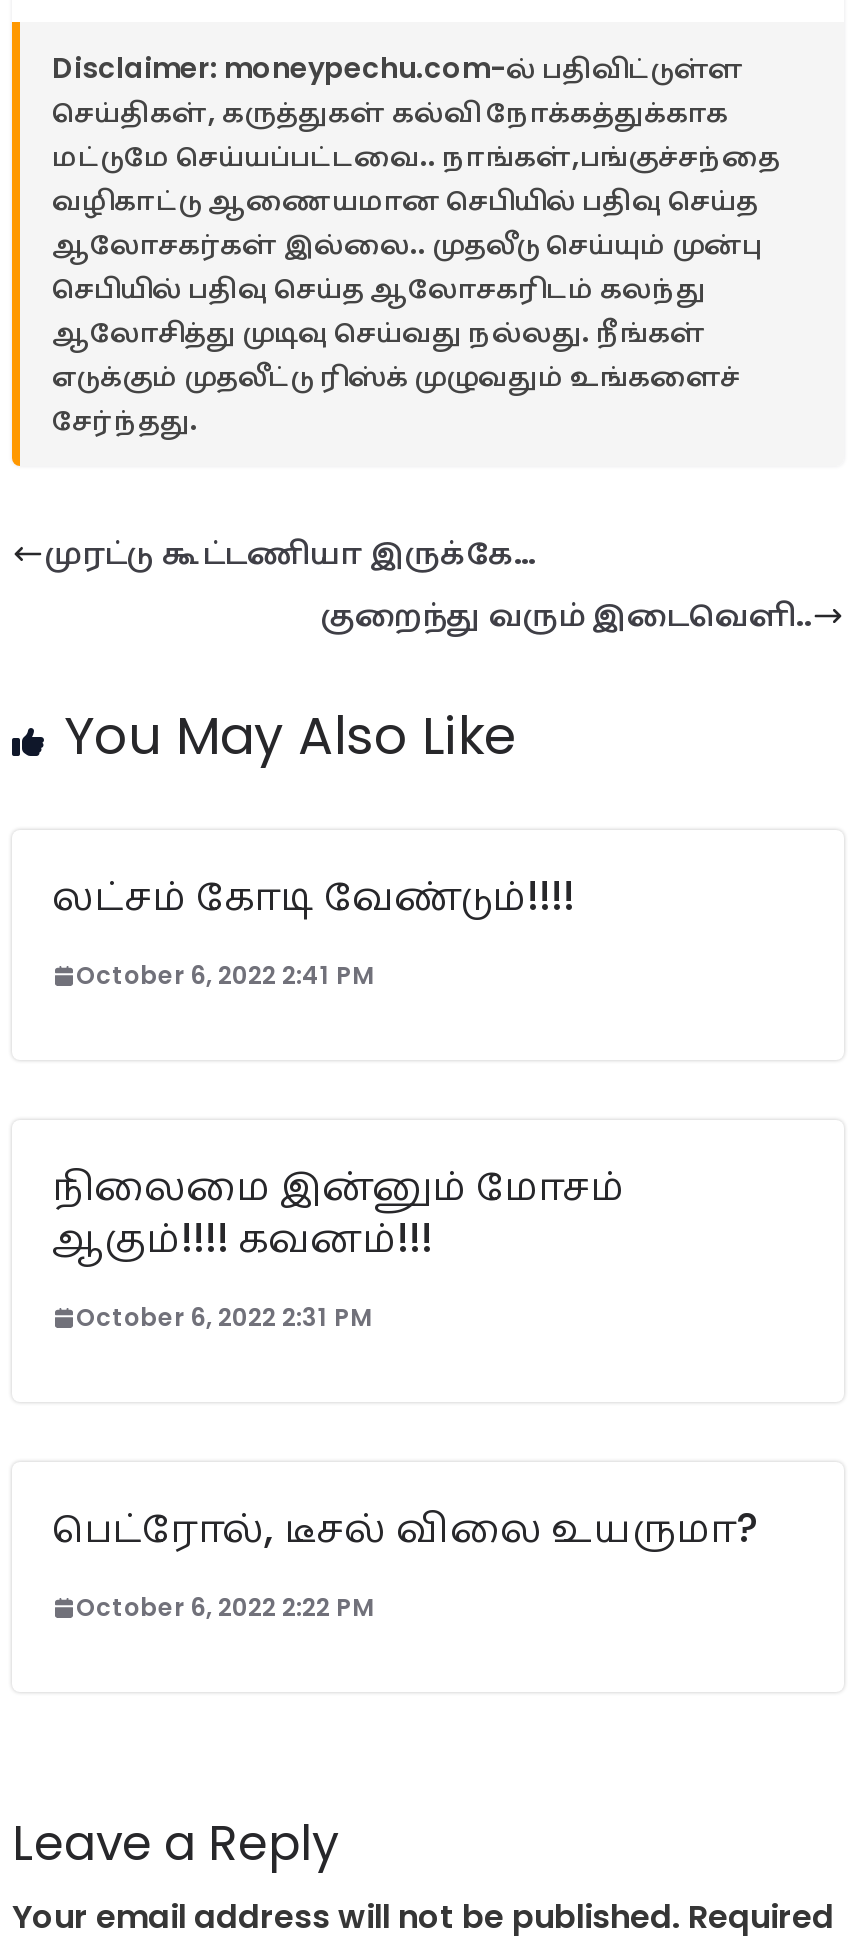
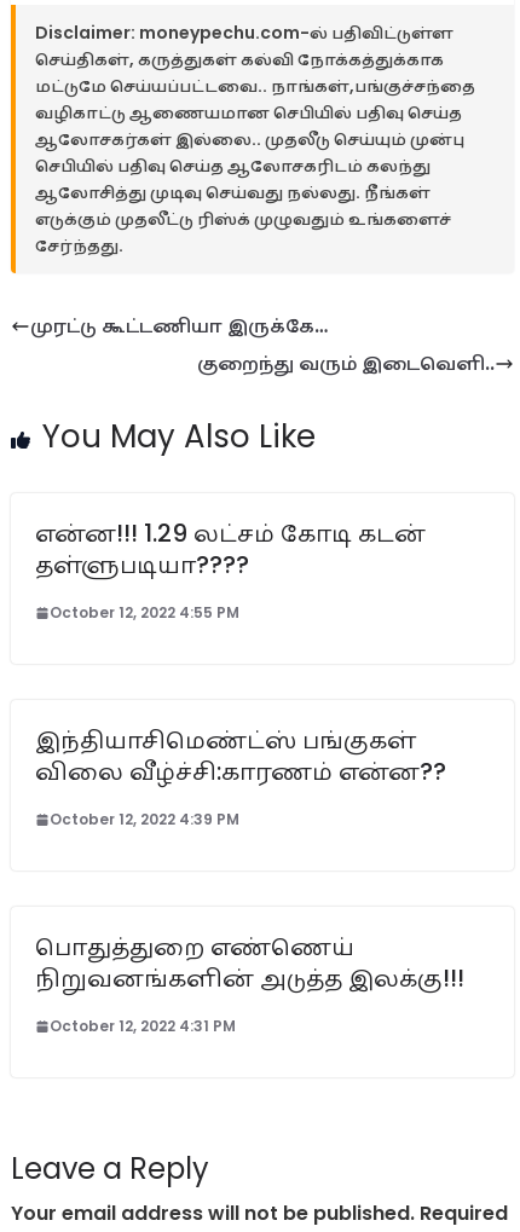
[52,868,574,924] லட்சம் கோடி வேண்டும்!!!! -> [35,516,426,582] என்ன!!! 1.29 லட்சம் கோடி கடன் | தள்ளுபடியா????
[76,958,374,992] October 6, 2022 2:41 PM -> [50,602,239,623] October 12, 2022 4:55 PM
[52,1158,624,1266] நிலைமை இன்னும் மோசம் | ஆகும்!!!! கவனம்!!! -> [35,723,446,788] இந்தியாசிமெண்ட்ஸ் பங்குகள் | விலை வீழ்ச்சி:காரணம் என்ன??
[76,1300,372,1334] October 6, 2022 2:31 PM -> [50,809,239,829] October 12, 2022 4:39 PM
[52,1500,758,1556] பெட்ரோல், டீசல் விலை உயருமா? -> [35,930,464,995] பொதுத்துறை எண்ணெய் | நிறுவனங்களின் அடுத்த இலக்கு!!!
[76,1590,374,1624] October 6, 2022 2:22 PM -> [50,1016,236,1036] October 12, 2022 4:31 PM

